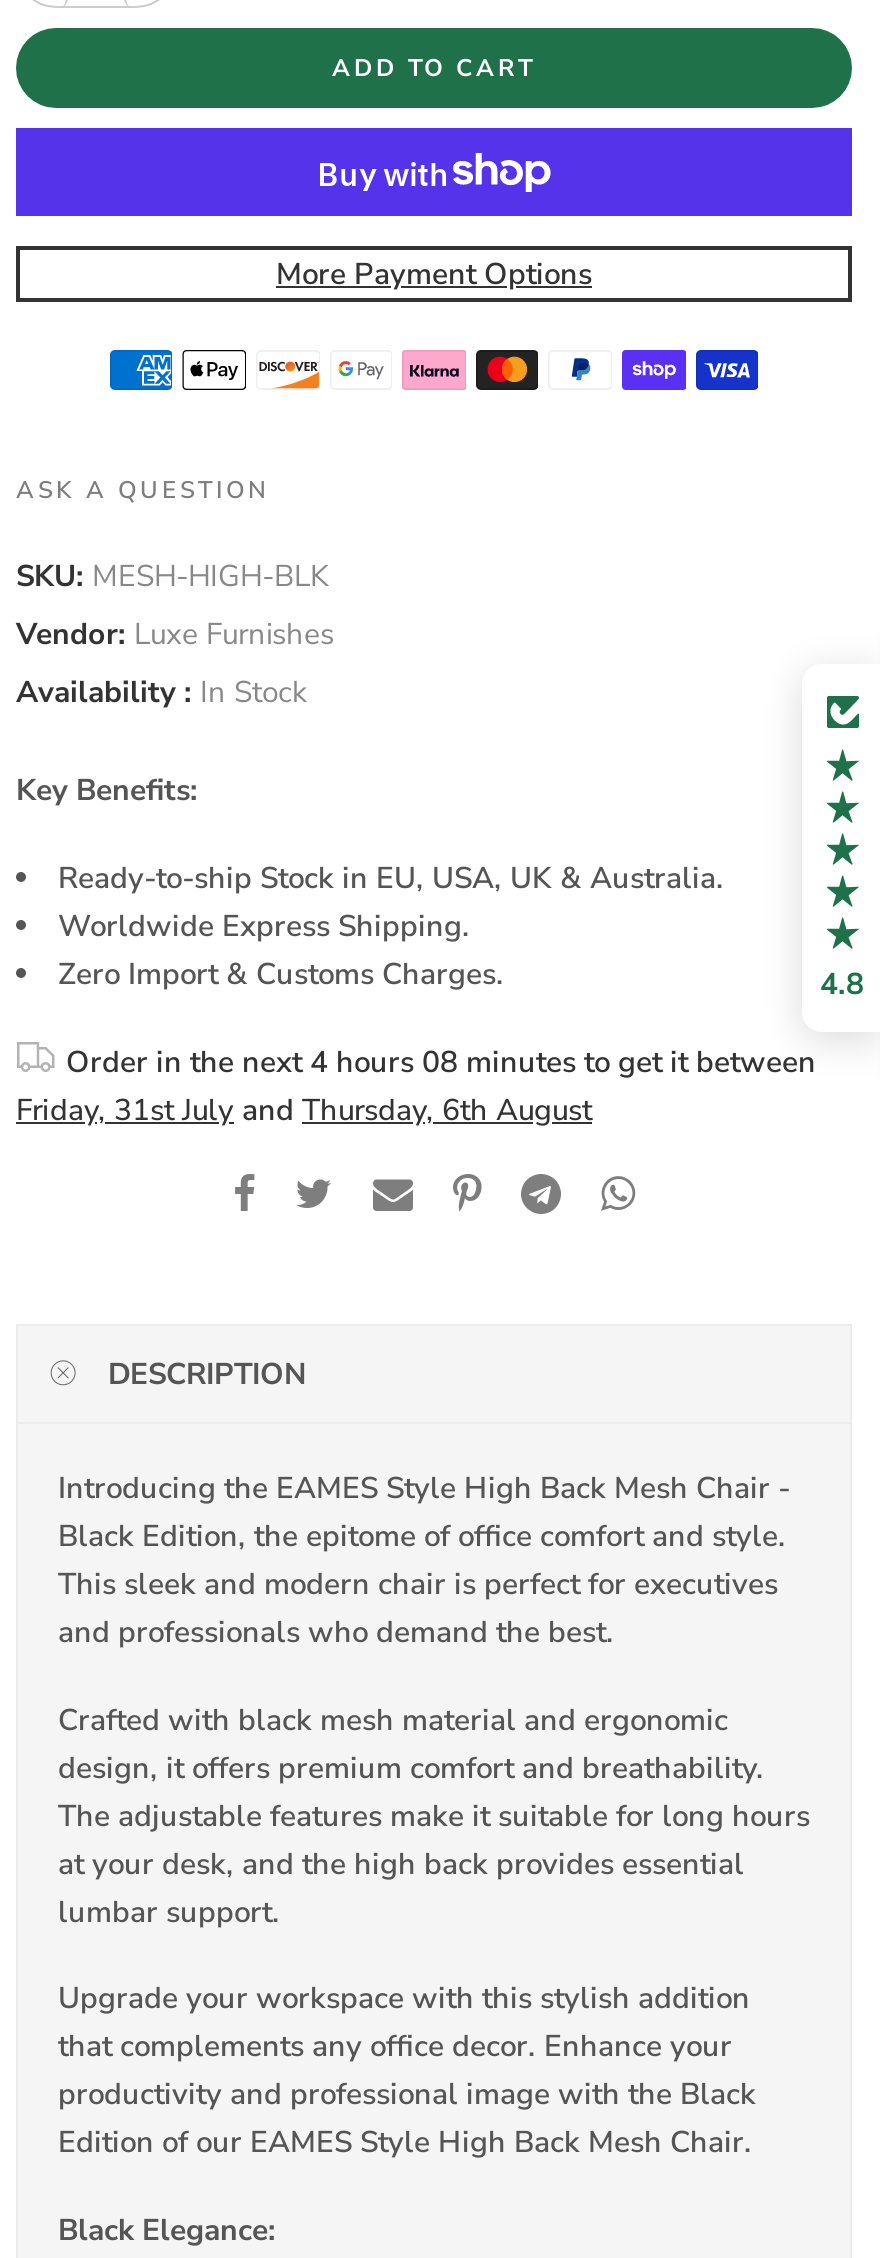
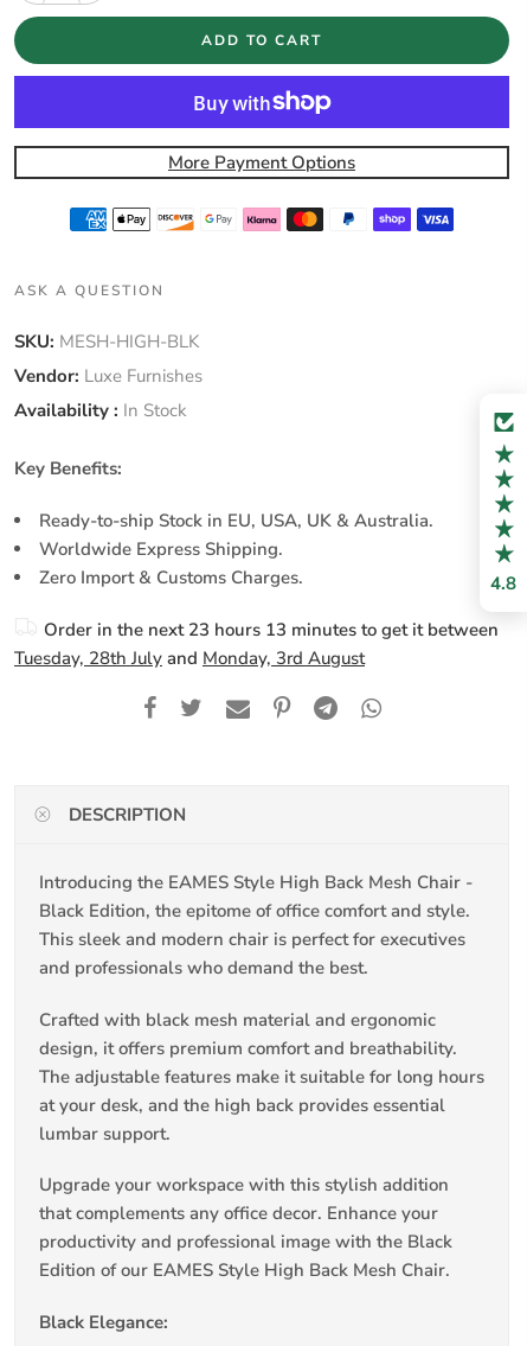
[66,1041,816,1081] Order in the next 4 hours 08 minutes to get it between -> [44,617,499,641] Order in the next 23 hours 13 minutes to get it between
[16,1089,592,1129] Friday, 31st July and Thursday, 6th August -> [14,646,365,670] Tuesday, 28th July and Monday, 3rd August

